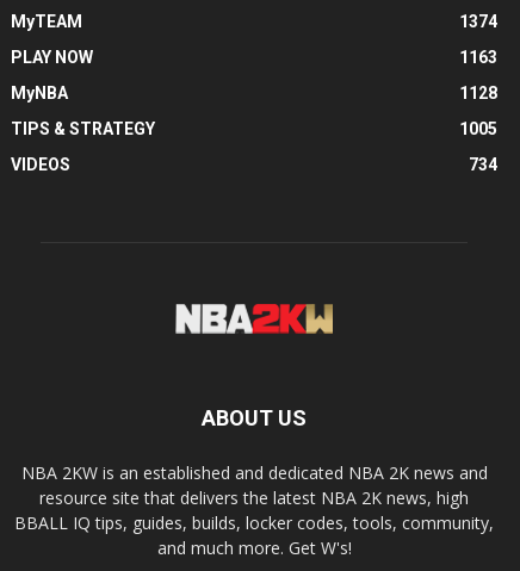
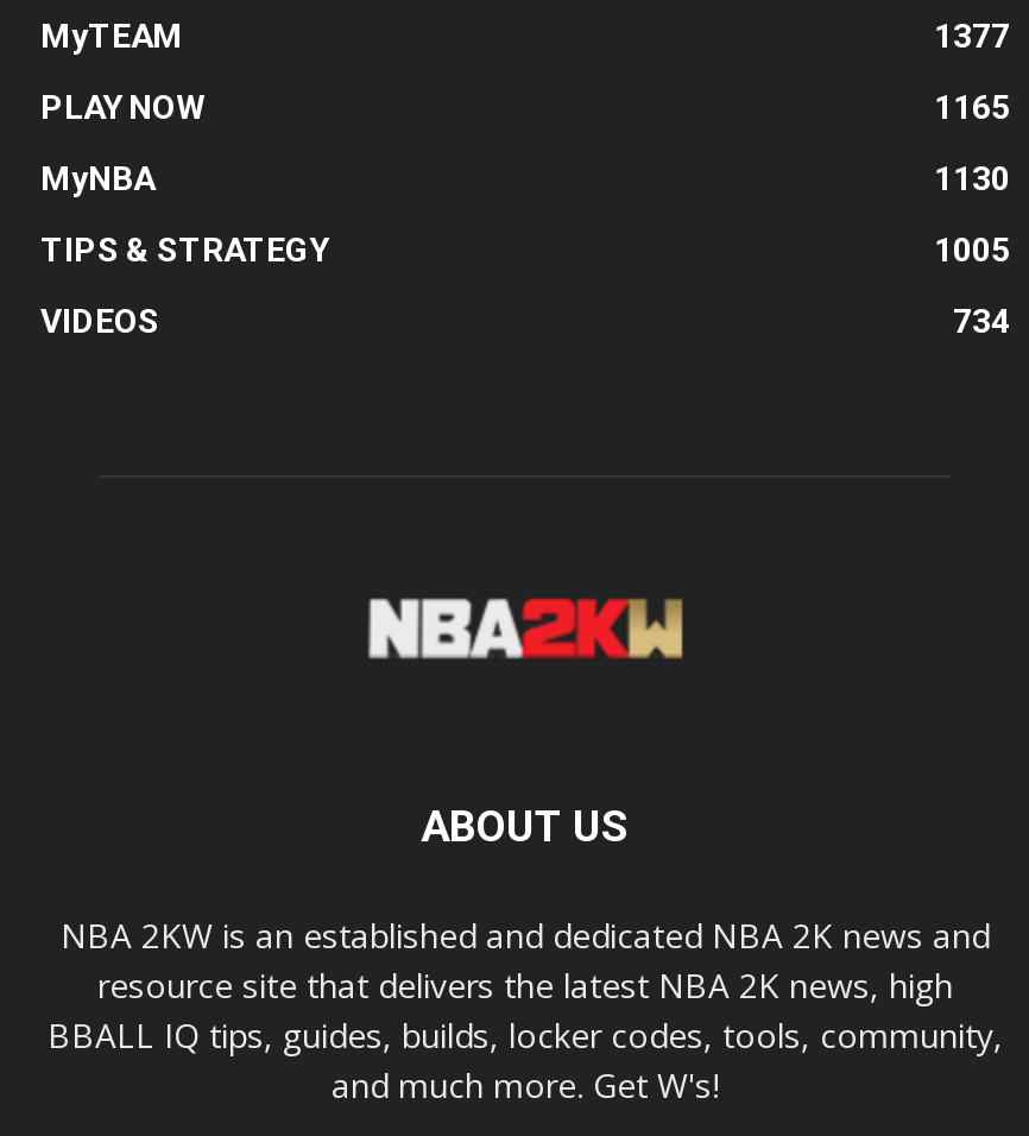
[459,12,497,31] 1374 -> [934,17,1010,55] 1377
[459,48,497,67] 1163 -> [934,88,1010,126] 1165
[459,83,497,103] 1128 -> [934,159,1010,197] 1130

